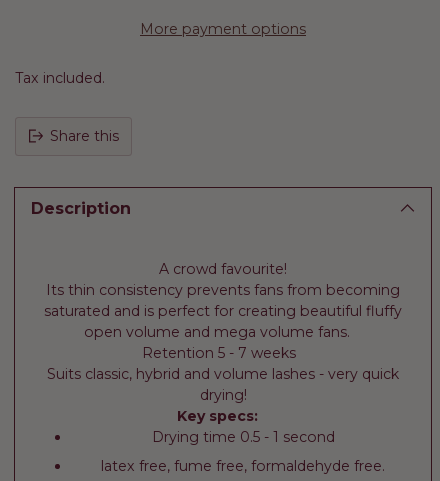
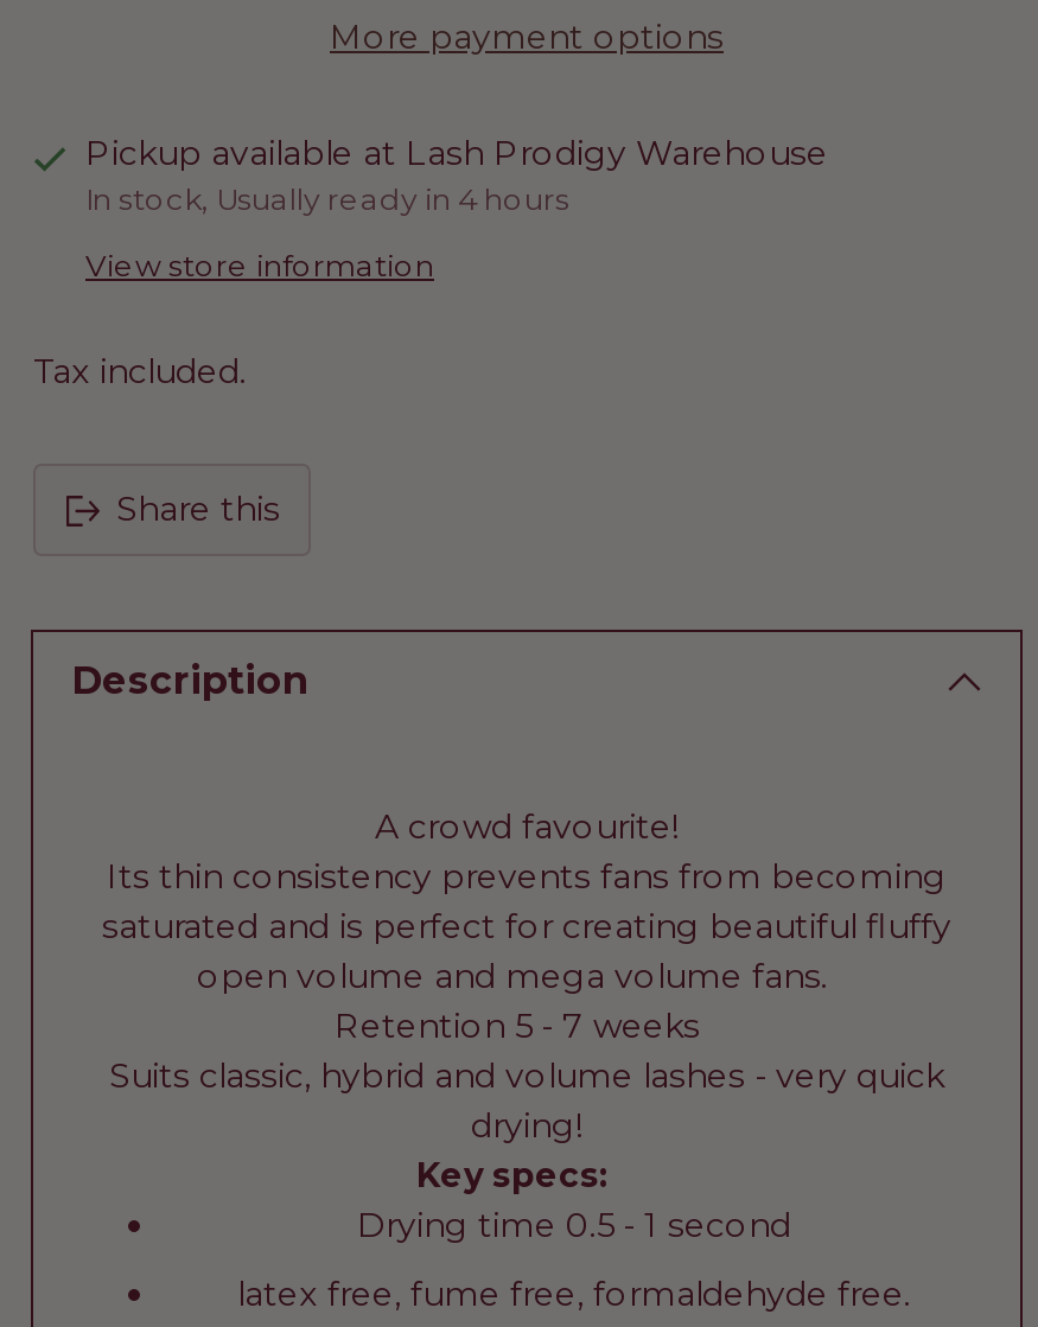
none -> [85,132,828,284] Pickup available at Lash Prodigy Warehouse | In stock, Usually ready in 4 hours | View store information

